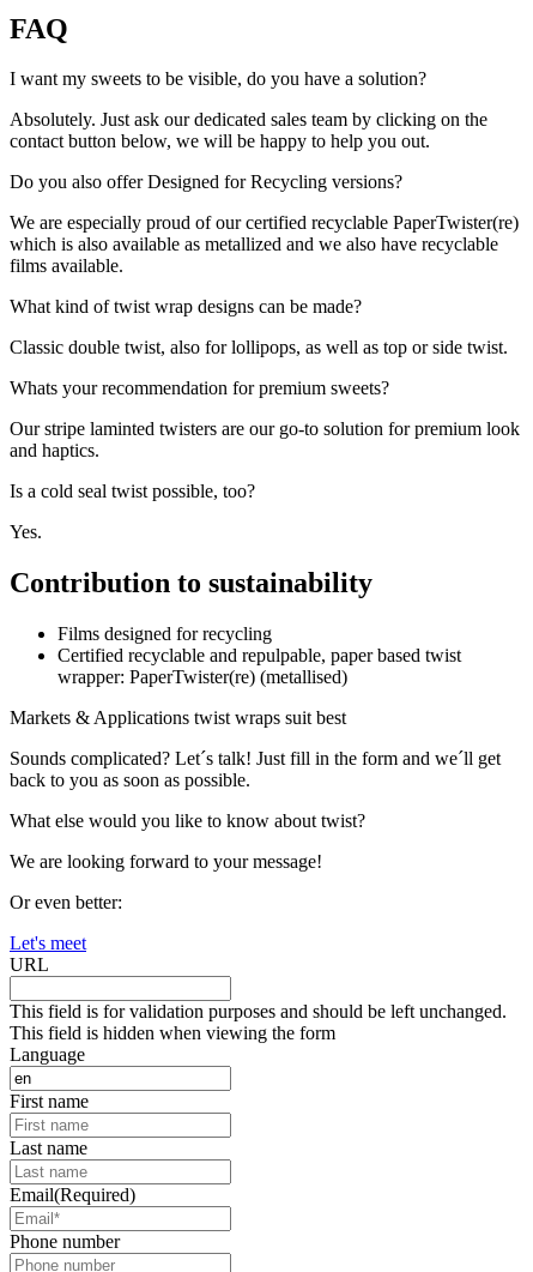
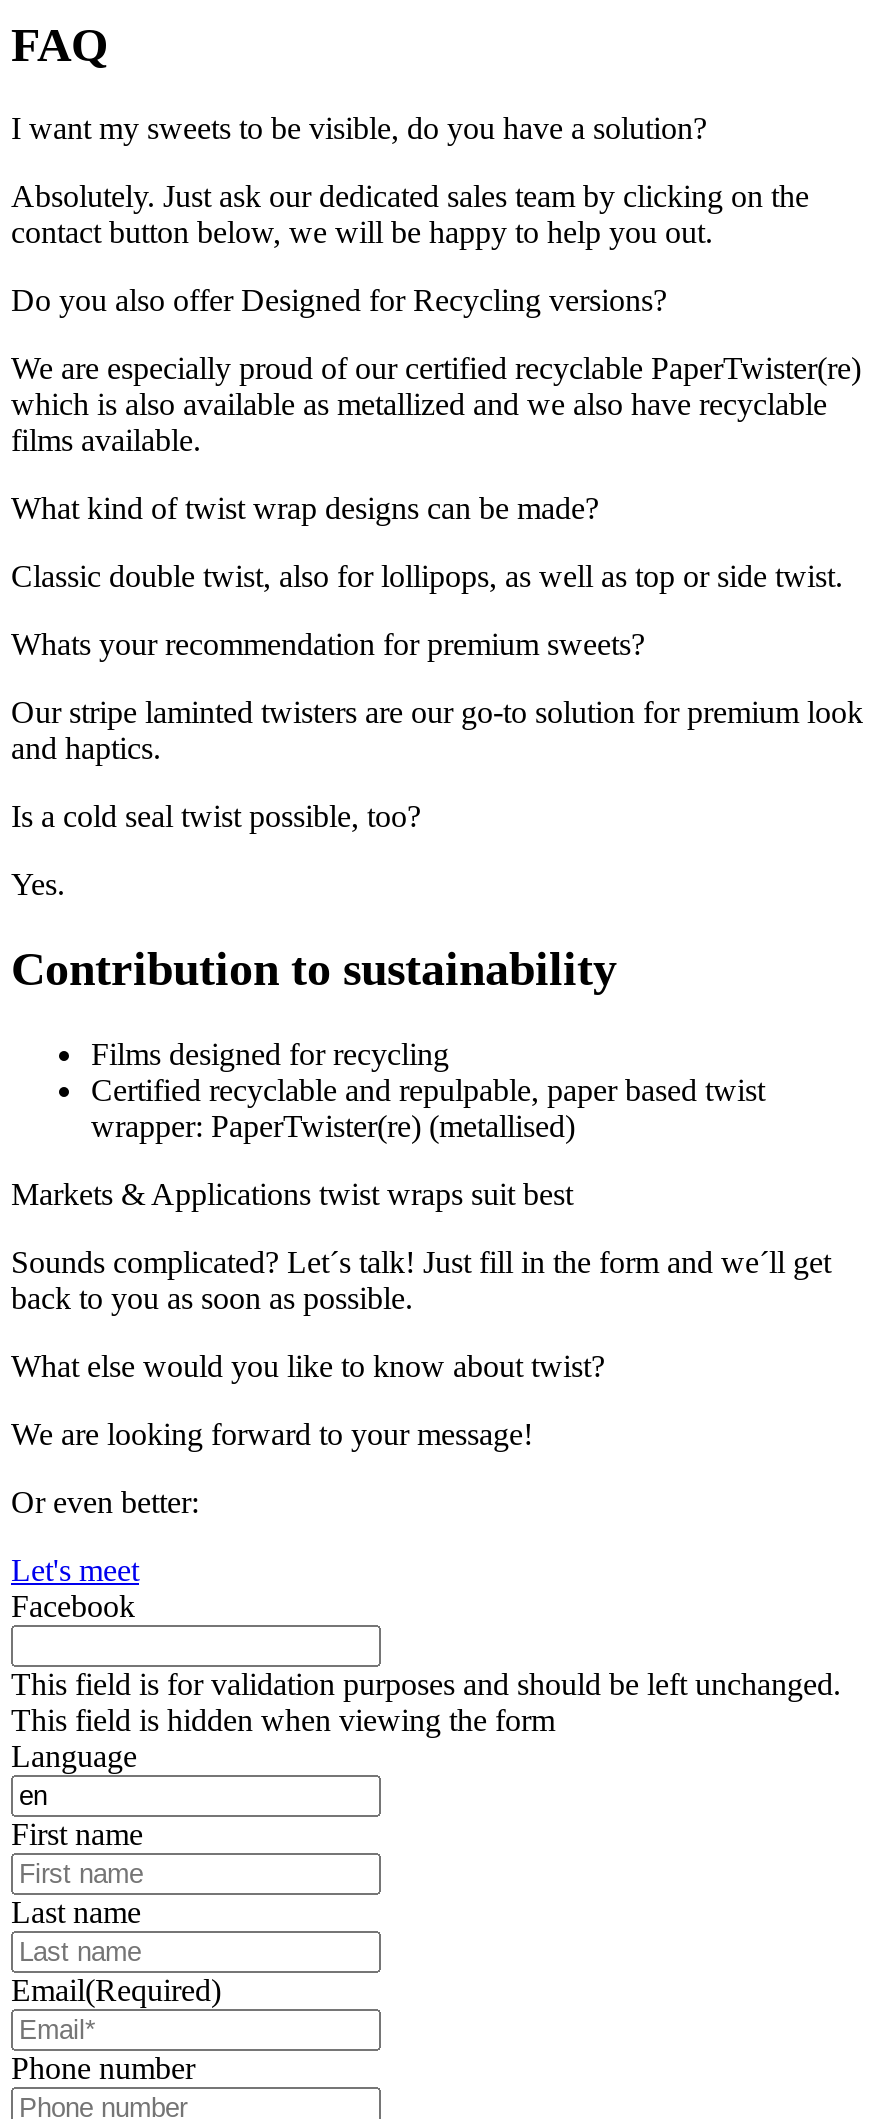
[10,955,49,975] URL -> [11,1589,135,1623] Facebook

